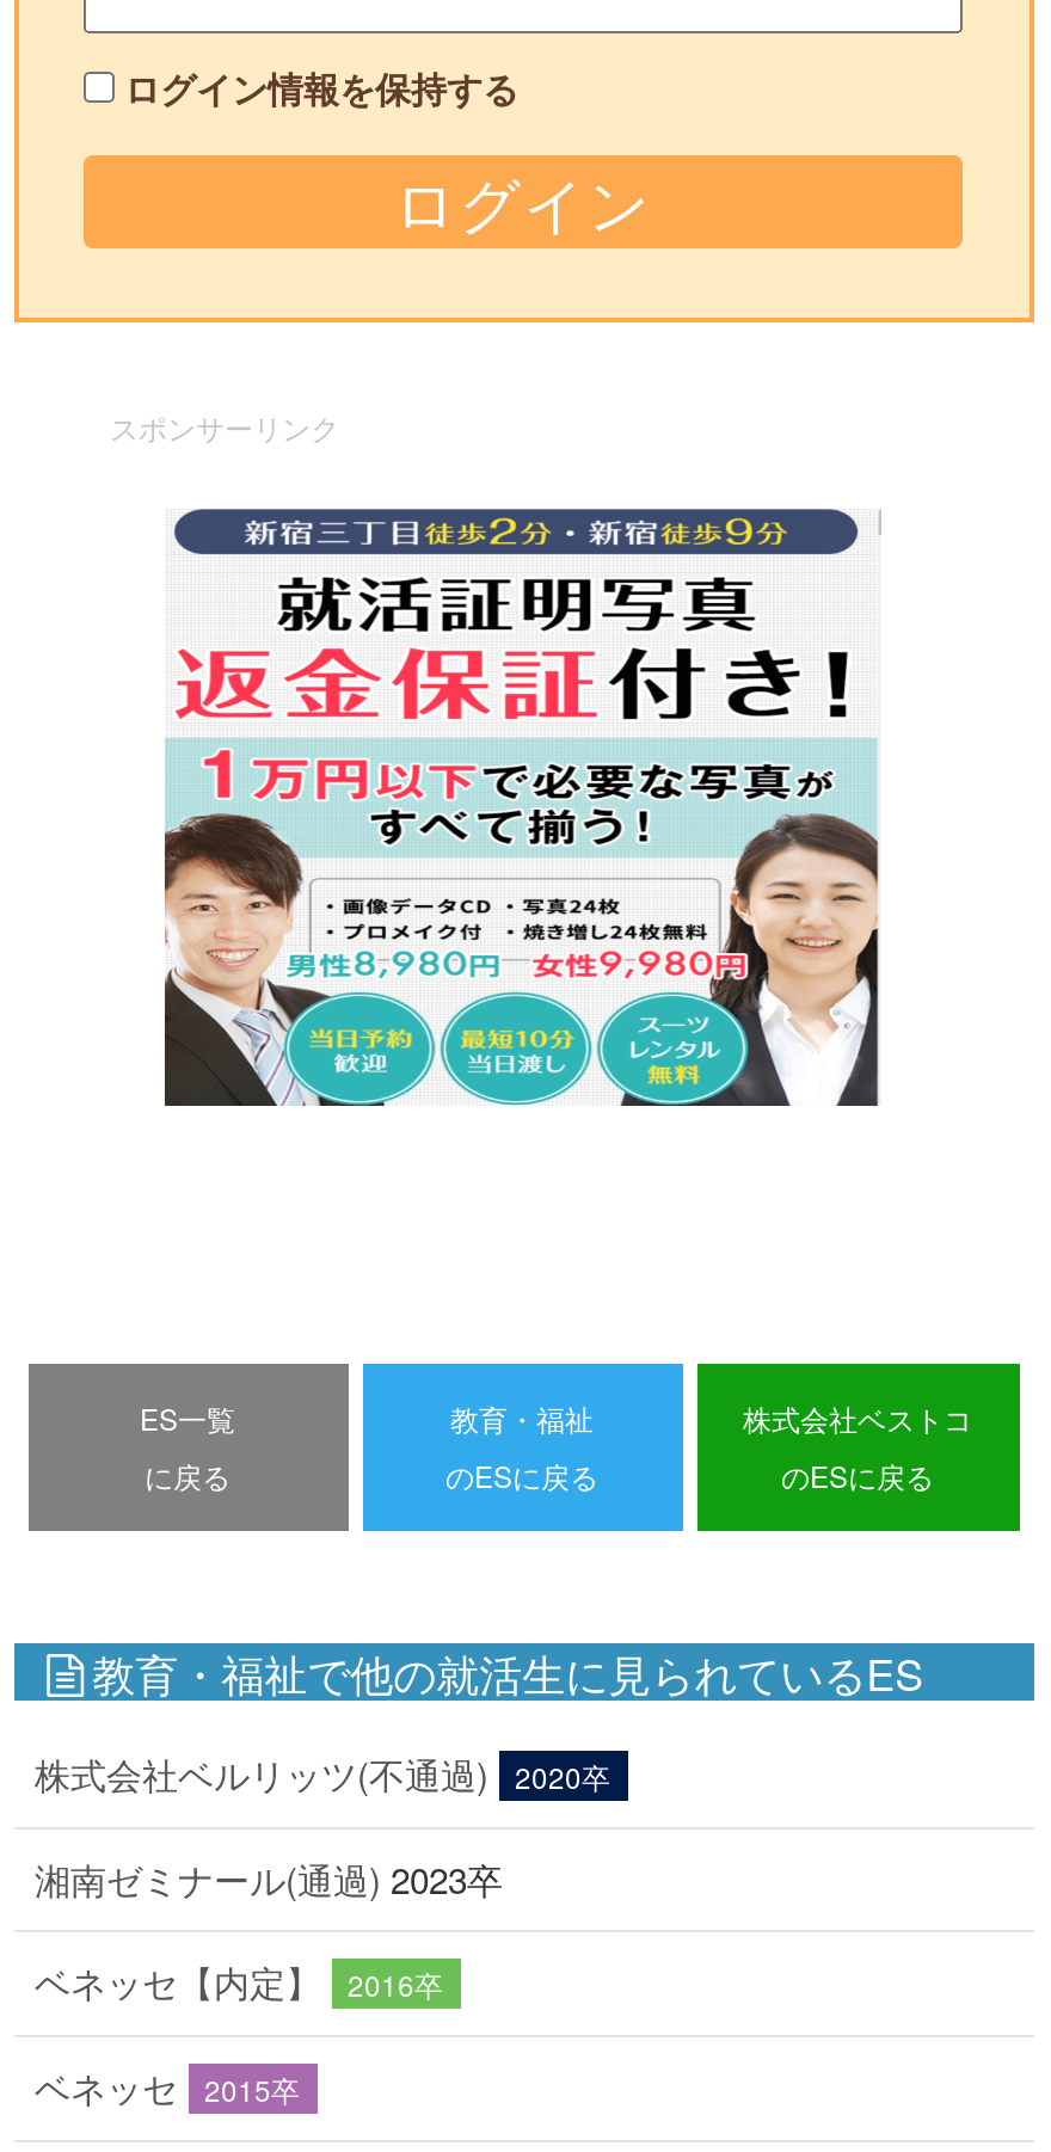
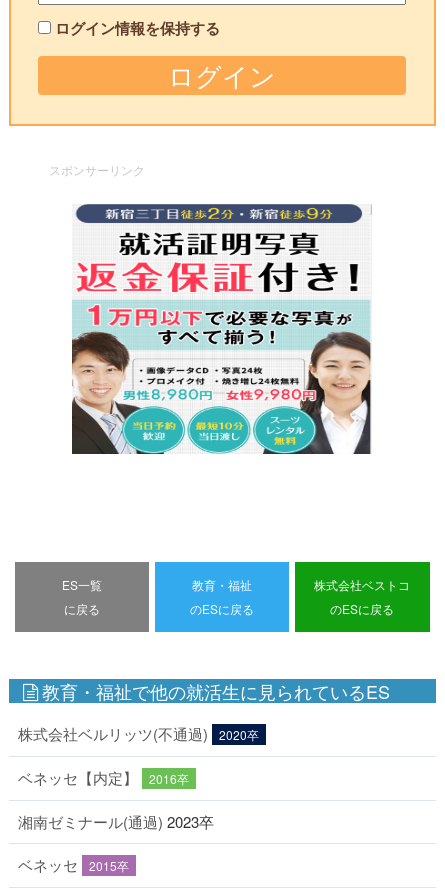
moved [35,1853,503,1904] -> [17,811,213,832]: 湘南ゼミナール(通過) 2023卒
moved [35,1956,443,2006] -> [17,767,188,788]: ベネッセ【内定】 | 2016卒

